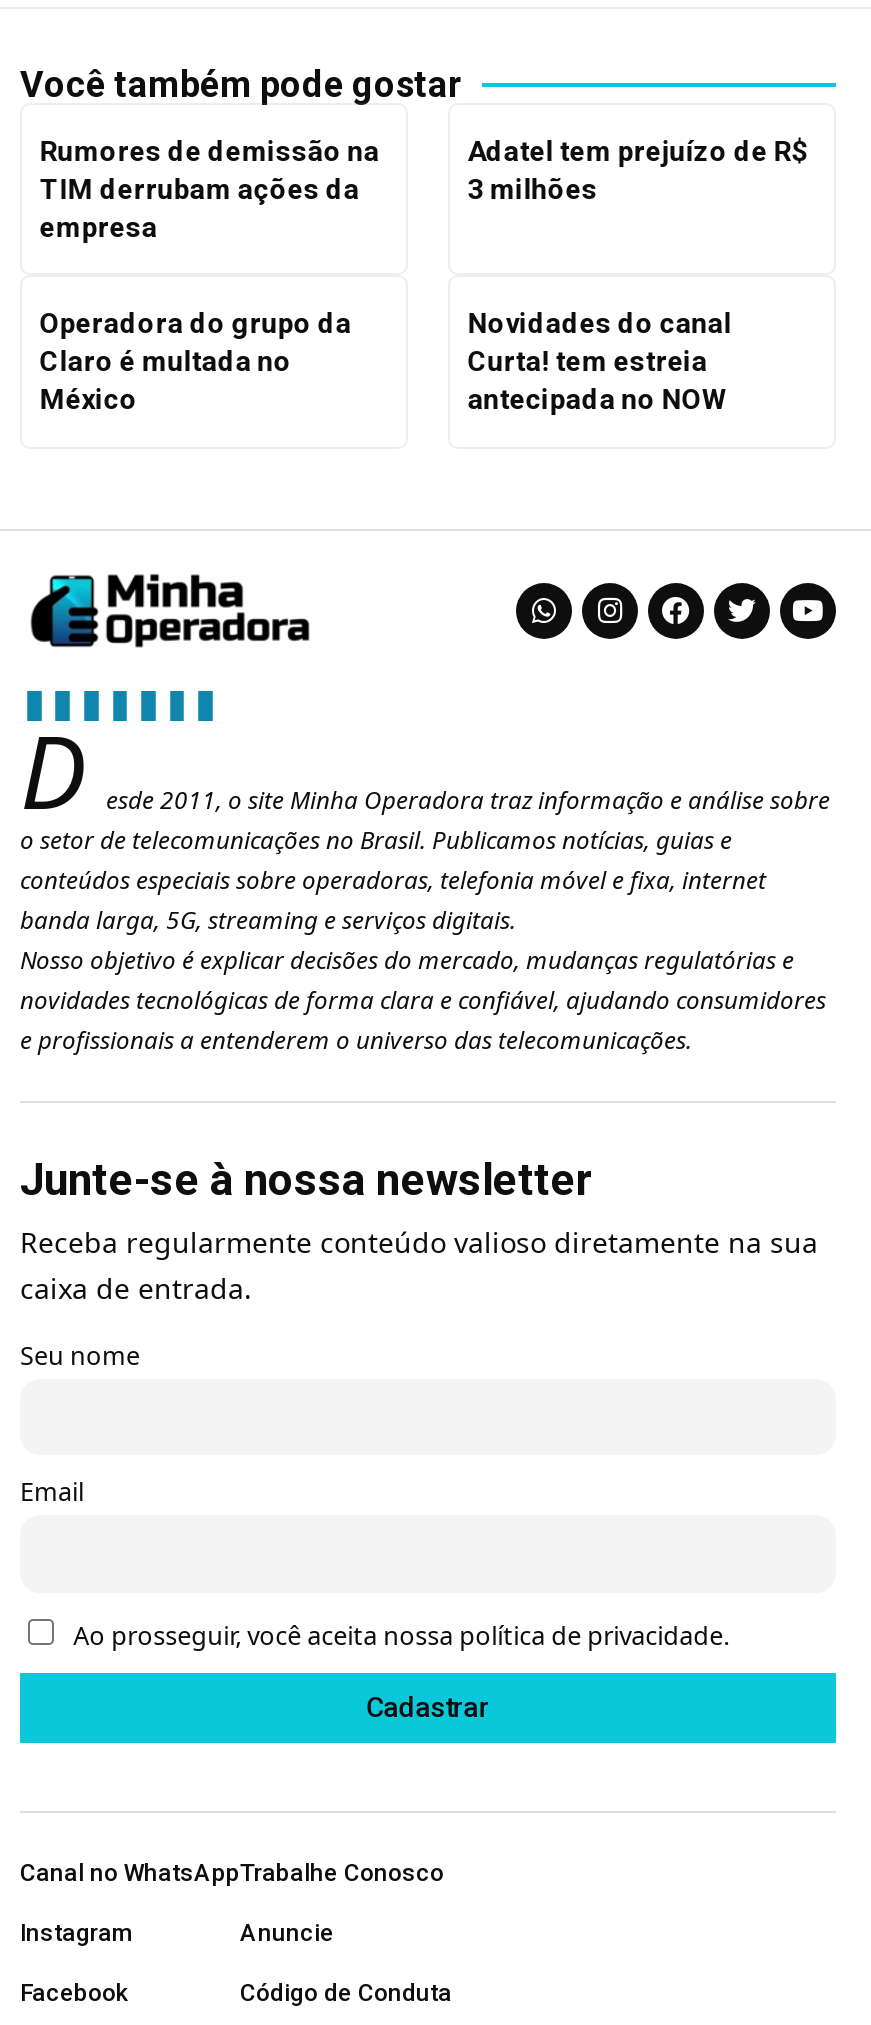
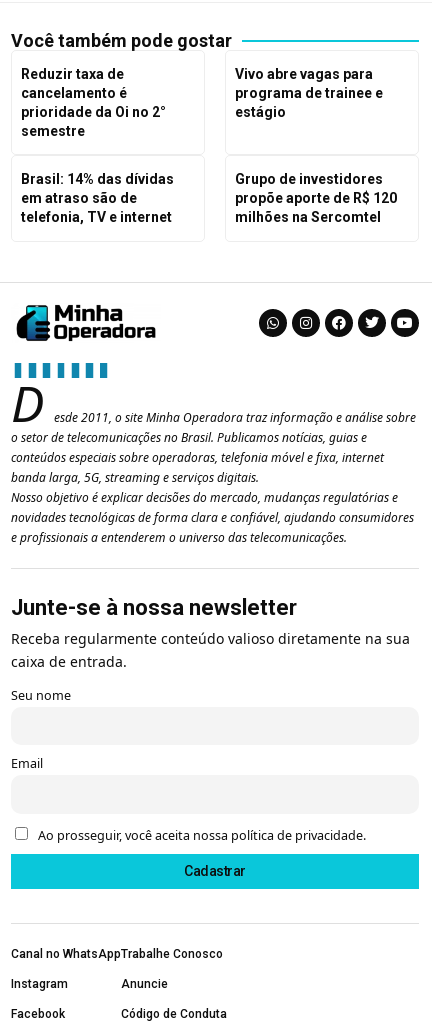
[39,134,379,242] Rumores de demissão na | TIM derrubam ações da | empresa -> [21,66,166,139] Reduzir taxa de | cancelamento é | prioridade da Oi no 2° | semestre
[467,134,807,204] Adatel tem prejuízo de R$ | 3 milhões -> [235,66,383,120] Vivo abre vagas para | programa de trainee e | estágio
[39,307,351,415] Operadora do grupo da | Claro é multada no | México -> [21,171,174,225] Brasil: 14% das dívidas | em atraso são de | telefonia, TV e internet
[467,307,731,415] Novidades do canal | Curta! tem estreia | antecipada no NOW -> [235,171,397,225] Grupo de investidores | propõe aporte de R$ 120 | milhões na Sercomtel

